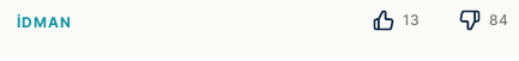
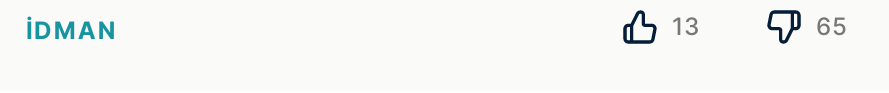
[489,11,508,29] 84 -> [816,10,846,40] 65

